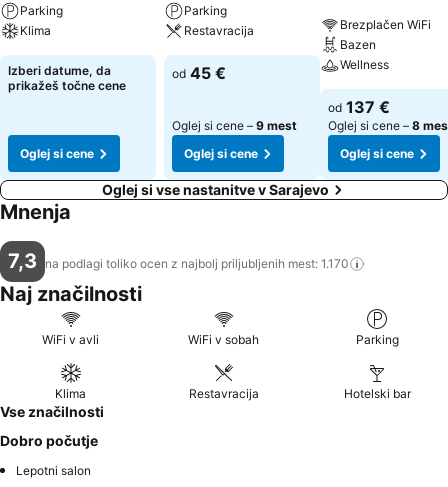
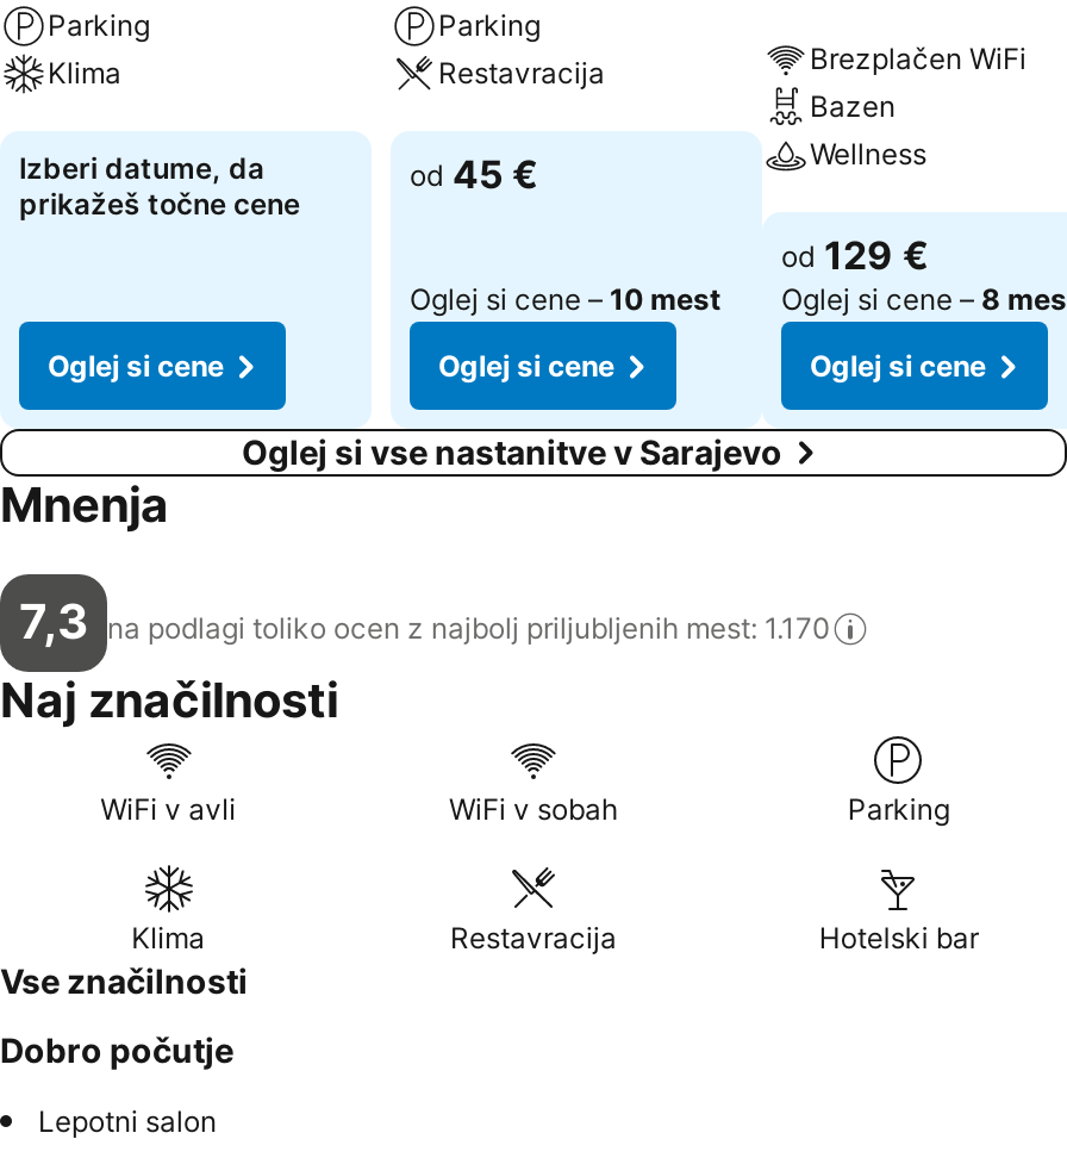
[328,97,390,117] od 137 € -> [781,231,929,279] od 129 €
[172,118,297,133] Oglej si cene – 9 mest -> [410,281,722,317] Oglej si cene – 10 mest

